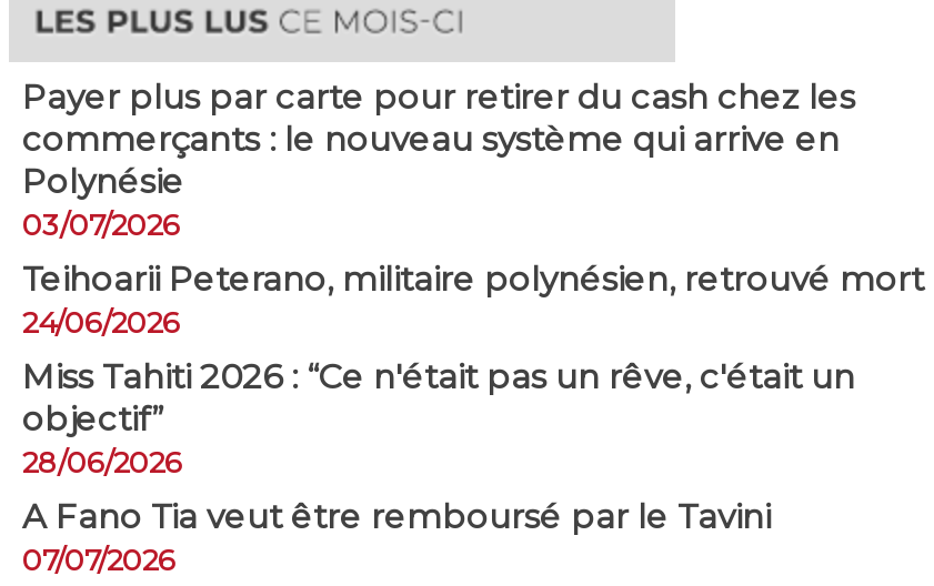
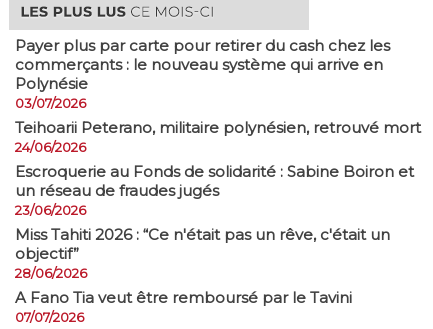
none -> [15,162,414,218] Escroquerie au Fonds de solidarité : Sabine Boiron et | un réseau de fraudes jugés | 23/06/2026

